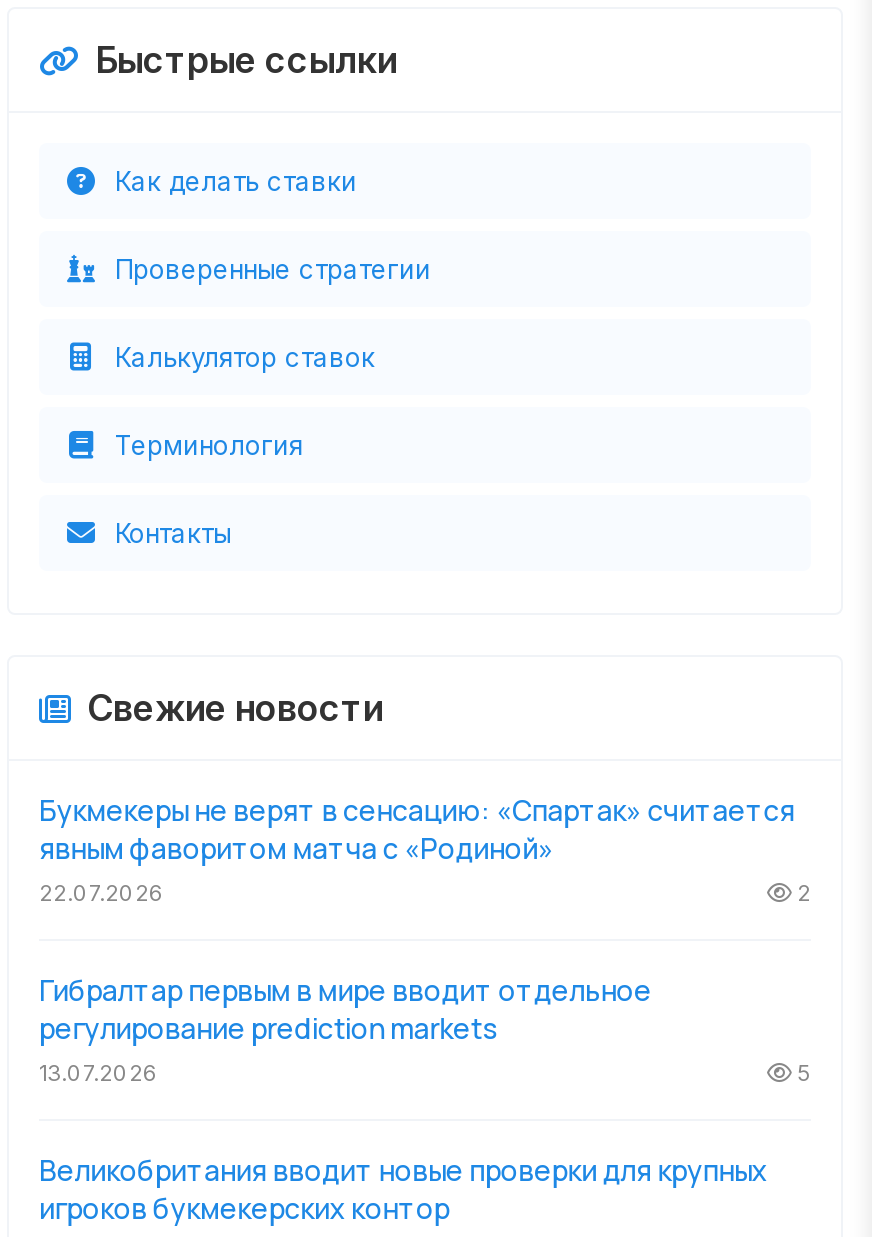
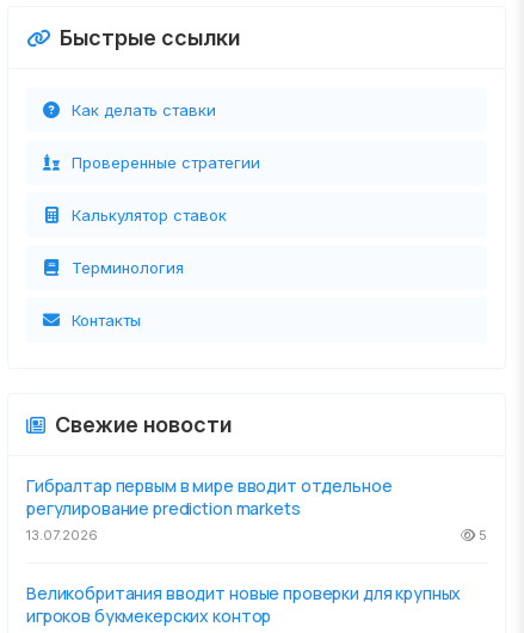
[39,791,811,907] Букмекеры не верят в сенсацию: «Спартак» считается | явным фаворитом матча с «Родиной» | 22.07.2026 | 2 -> none

